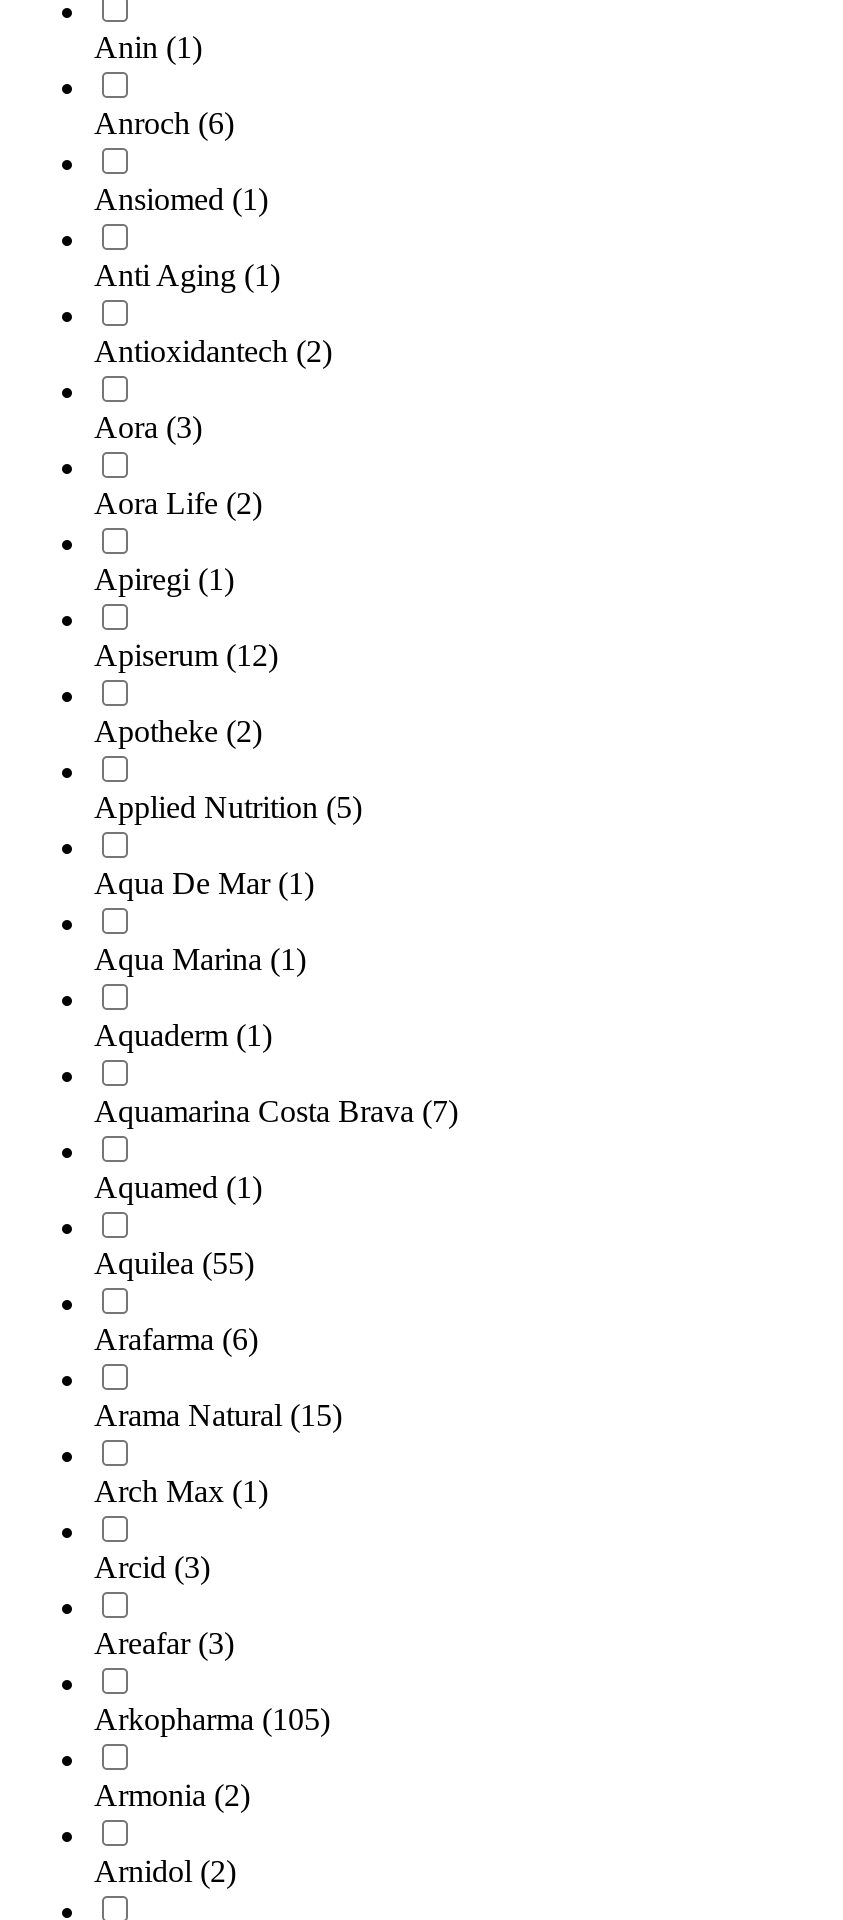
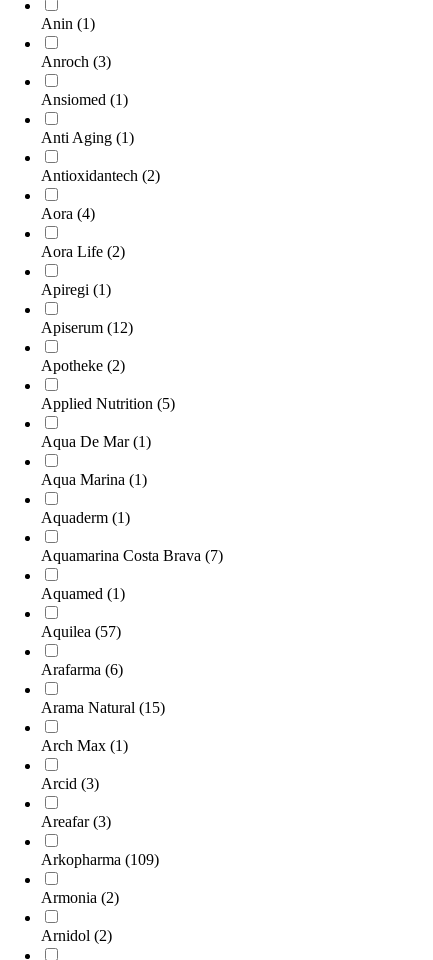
[94,107,234,141] Anroch (6) -> [41,53,111,70] Anroch (3)
[94,411,202,445] Aora (3) -> [41,205,95,222] Aora (4)
[94,1247,254,1281] Aquilea (55) -> [41,623,121,640] Aquilea (57)
[94,1703,330,1737] Arkopharma (105) -> [41,851,159,868] Arkopharma (109)

